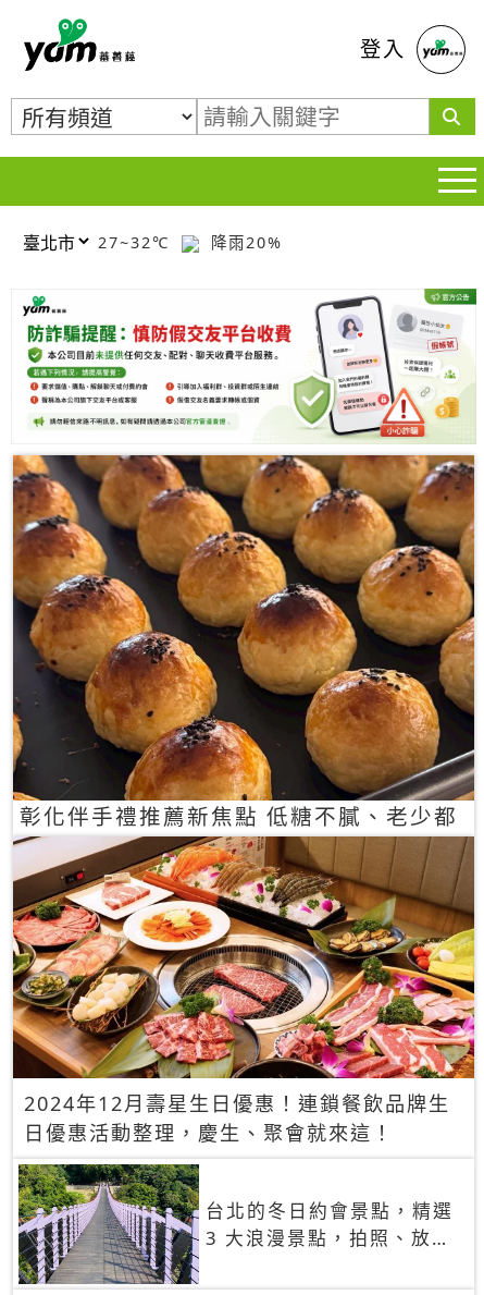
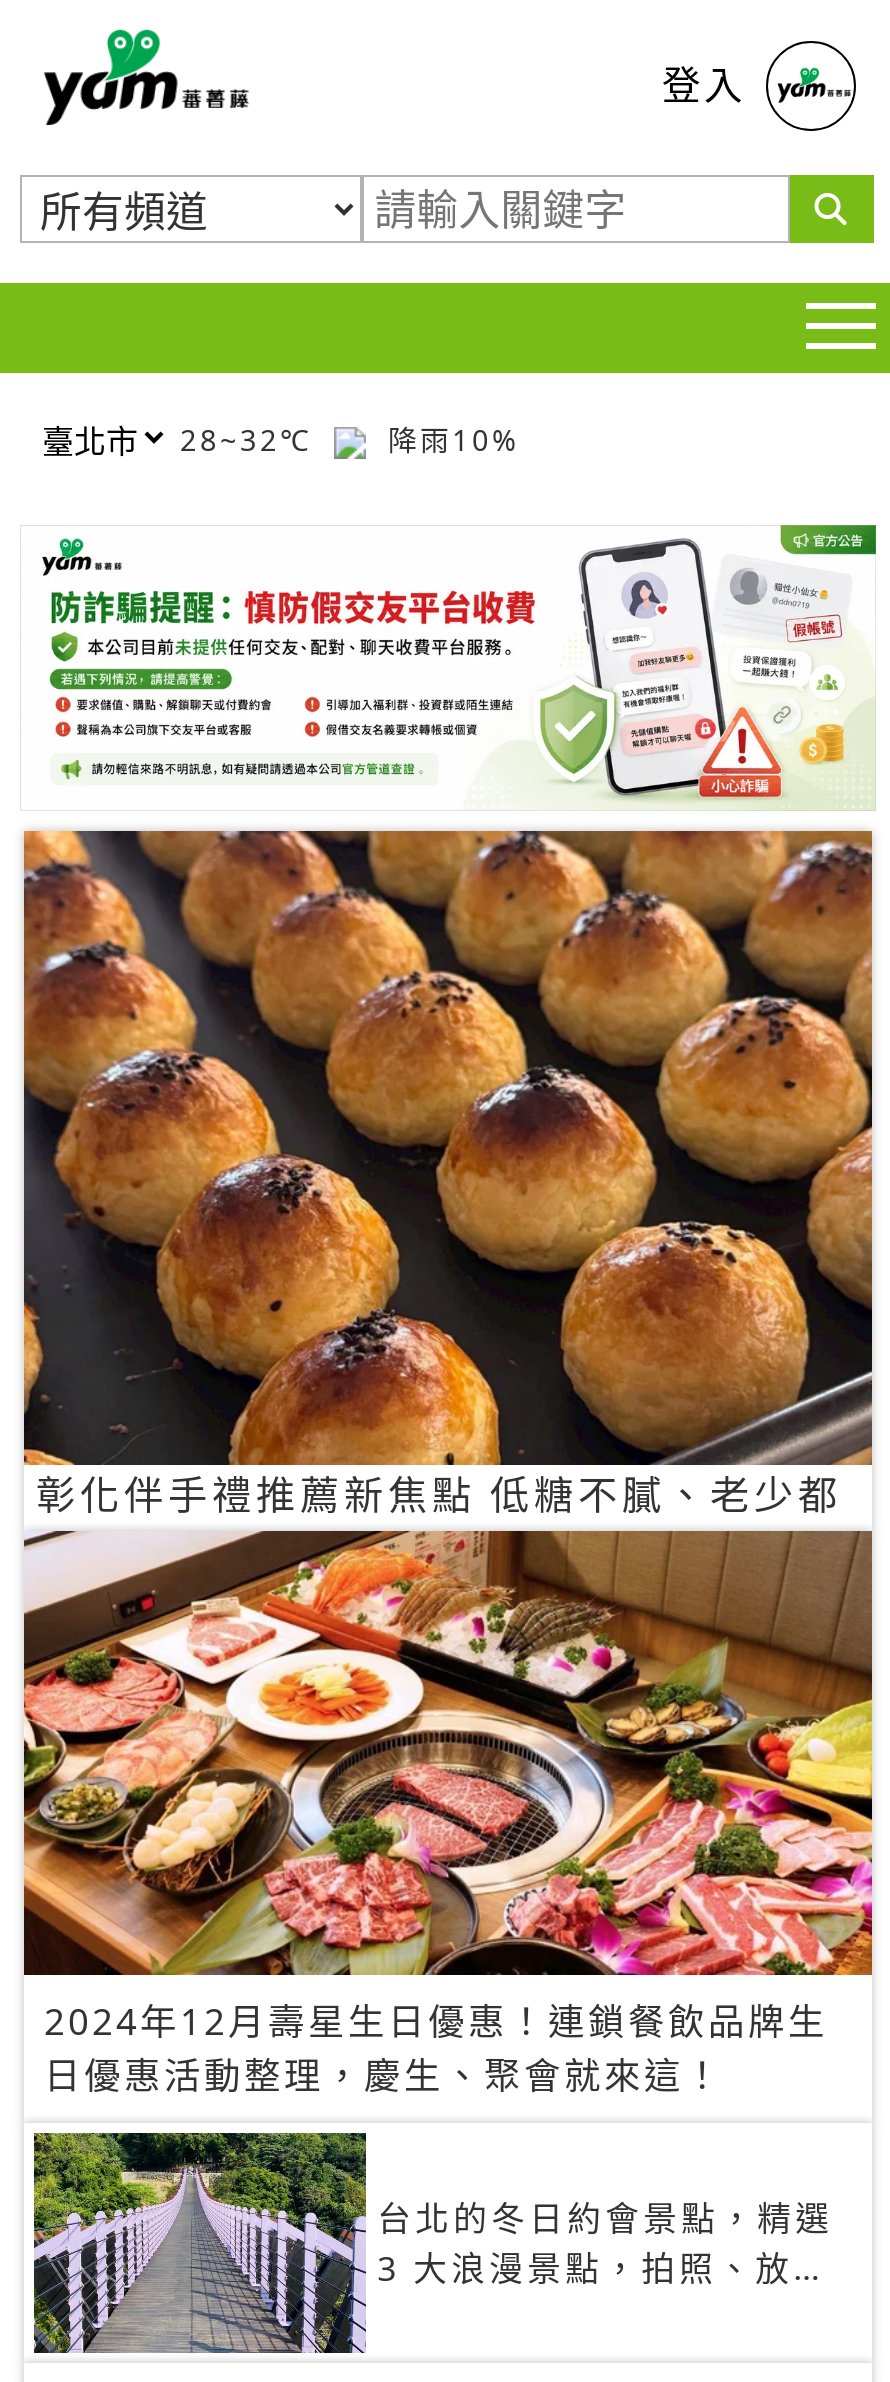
[98,231,176,252] 27~32℃ -> [180,420,324,458] 28~32℃
[204,231,283,252] 降雨20% -> [376,420,520,458] 降雨10%

